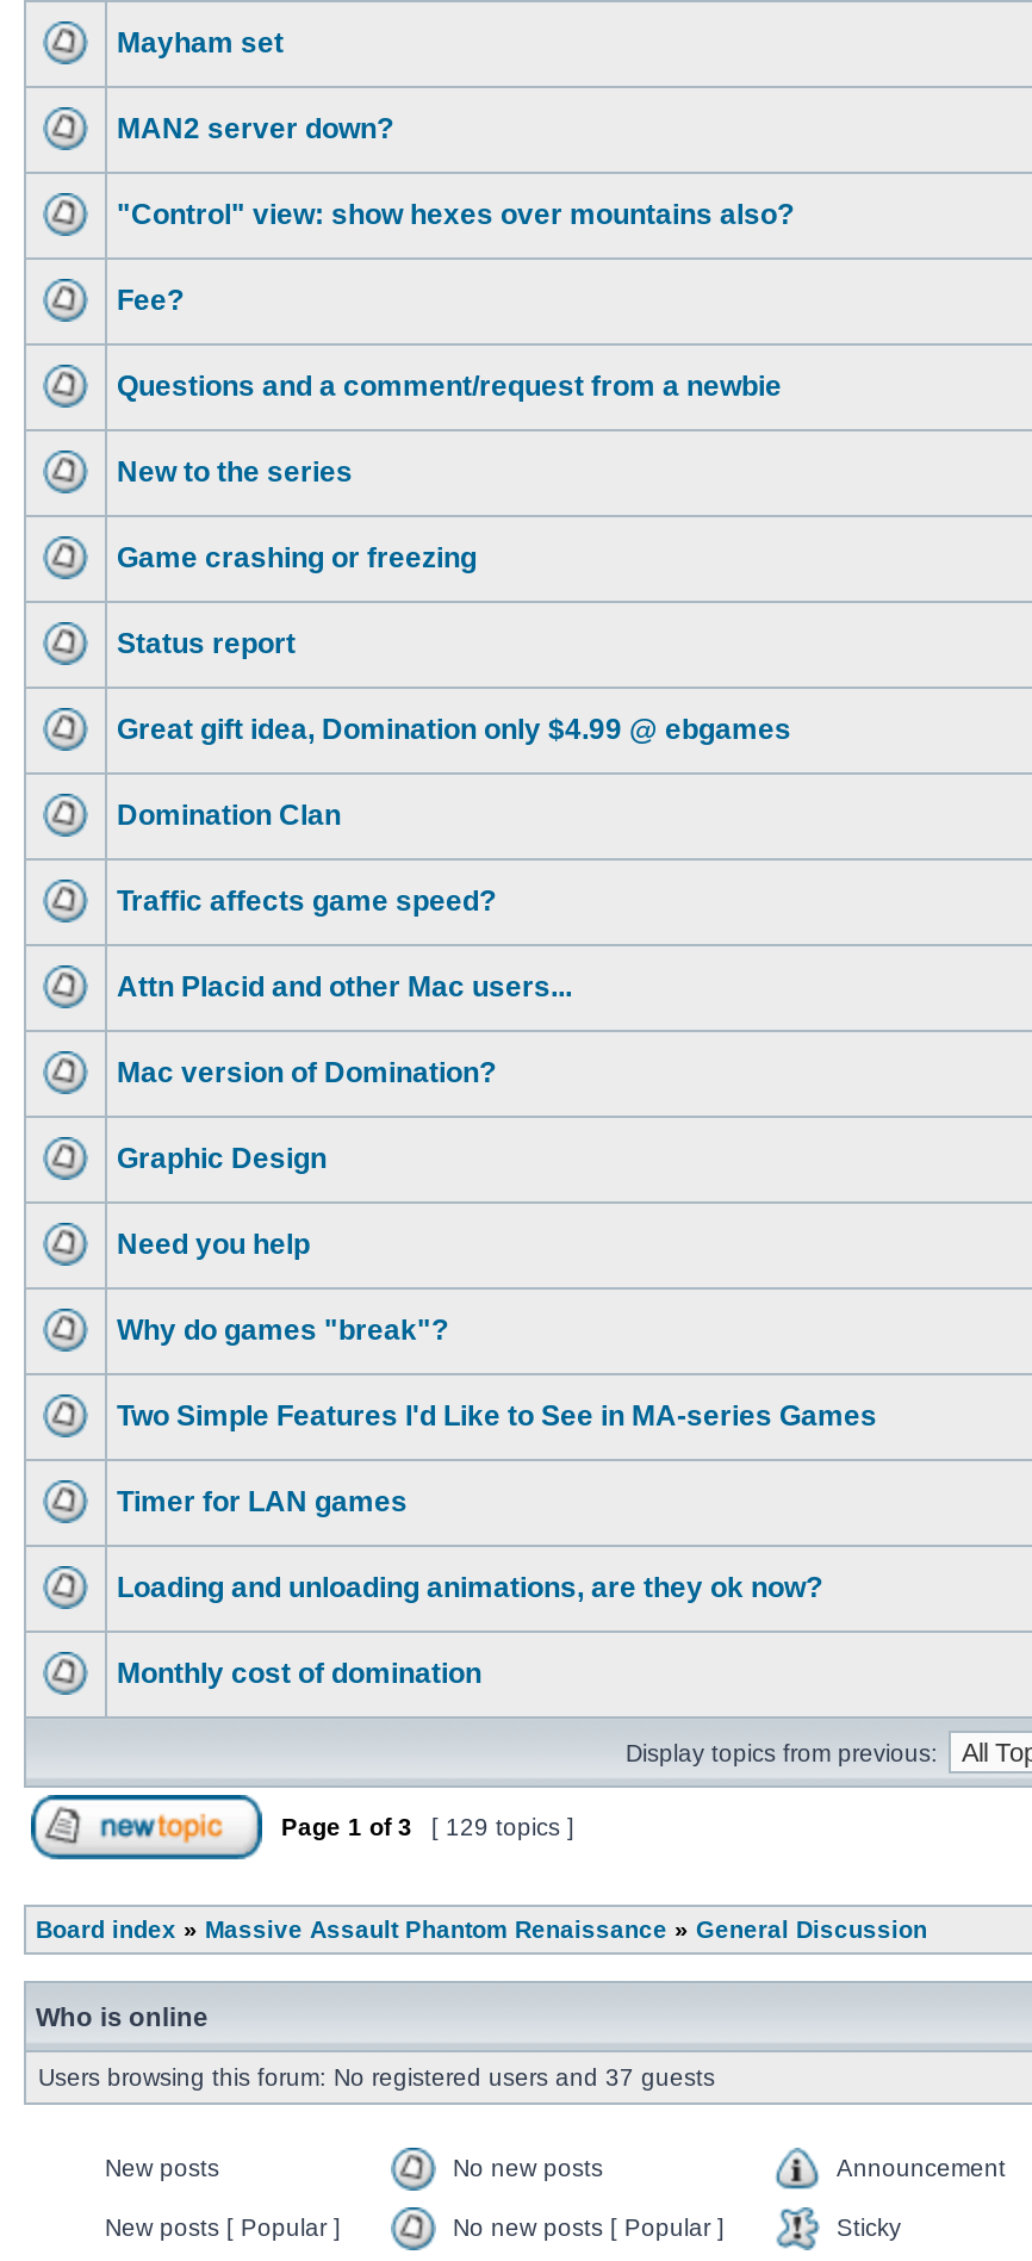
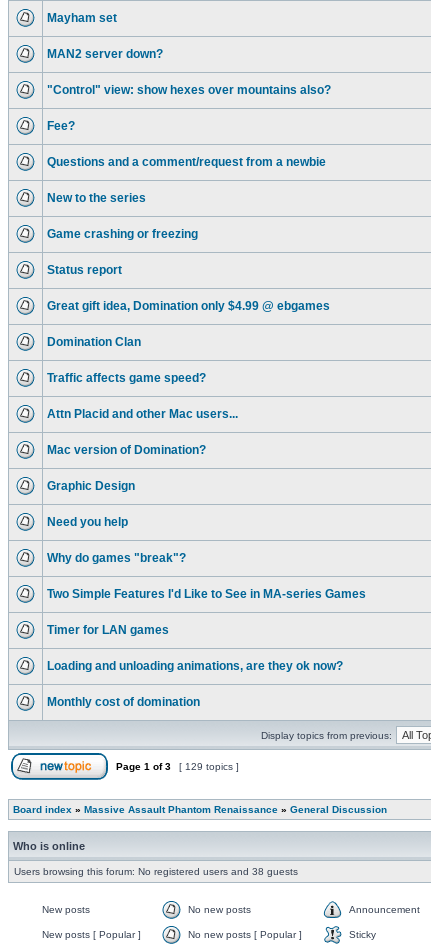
[38,2064,715,2091] Users browsing this forum: No registered users and 37 guests -> [14,866,298,877] Users browsing this forum: No registered users and 38 guests

